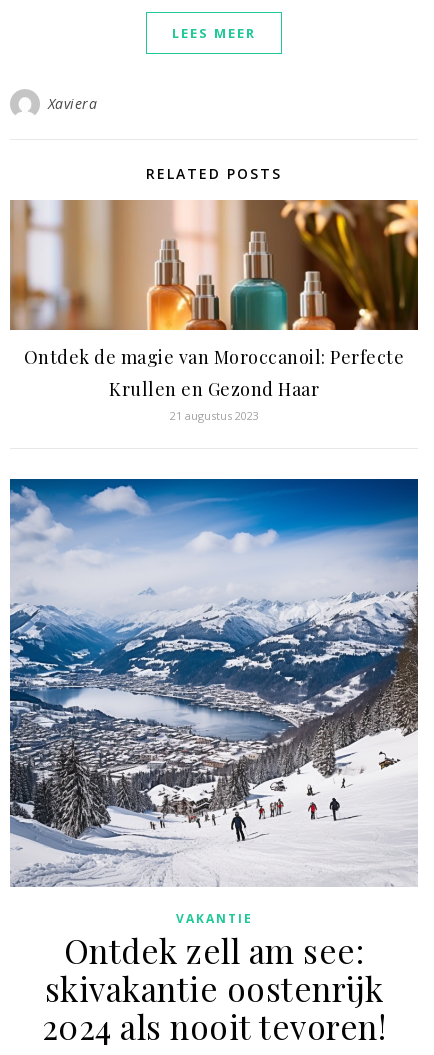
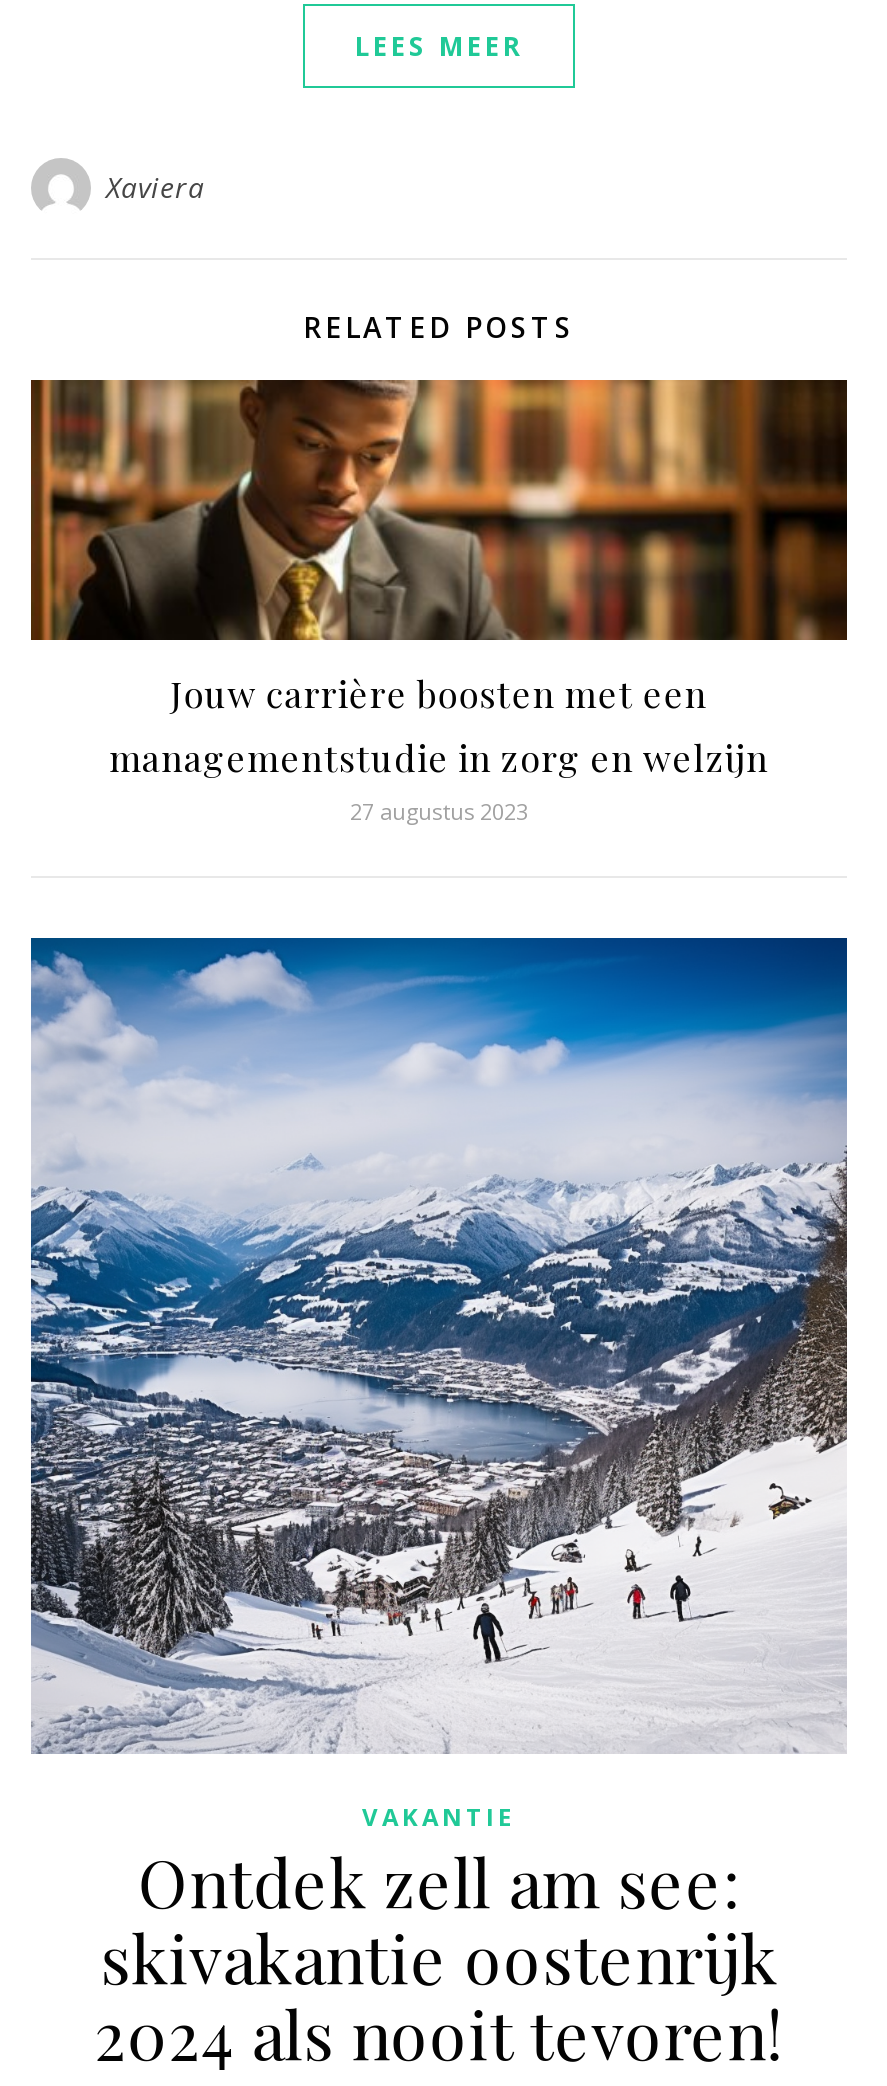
[10,199,419,423] [image] | Ontdek de magie van Moroccanoil: Perfecte | Krullen en Gezond Haar | 21 augustus 2023 -> [31,378,849,827] [image] | Jouw carrière boosten met een | managementstudie in zorg en welzijn | 27 augustus 2023

